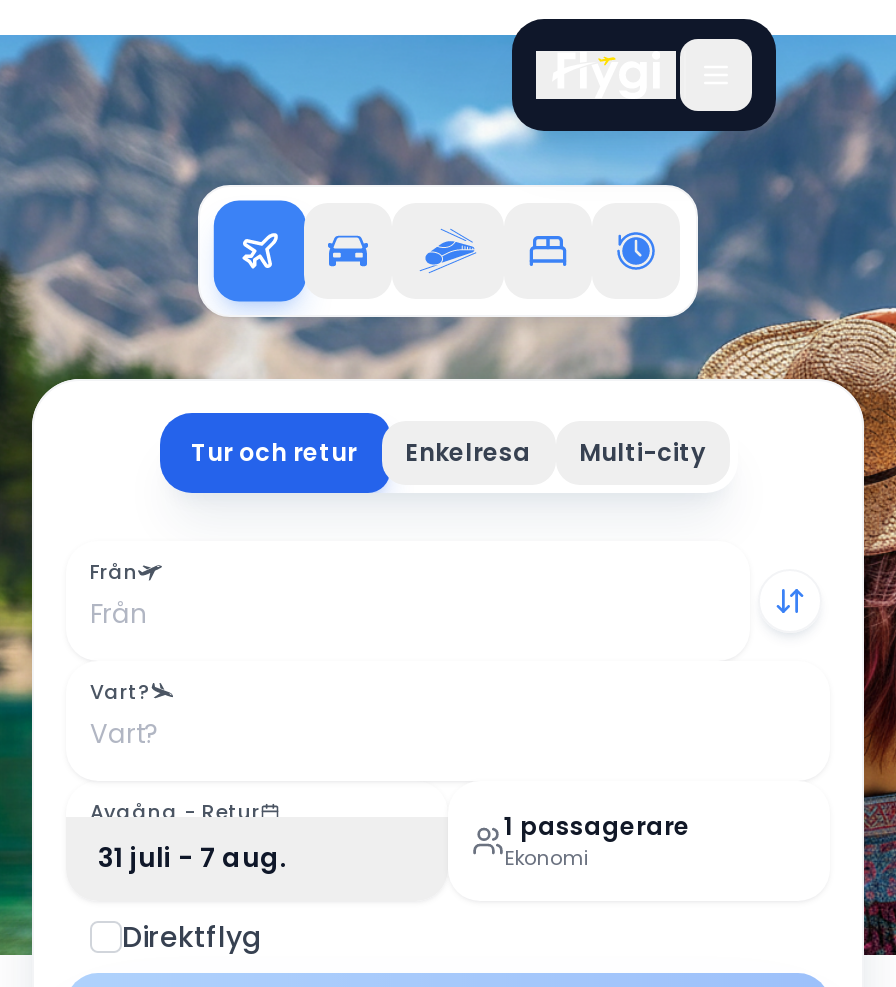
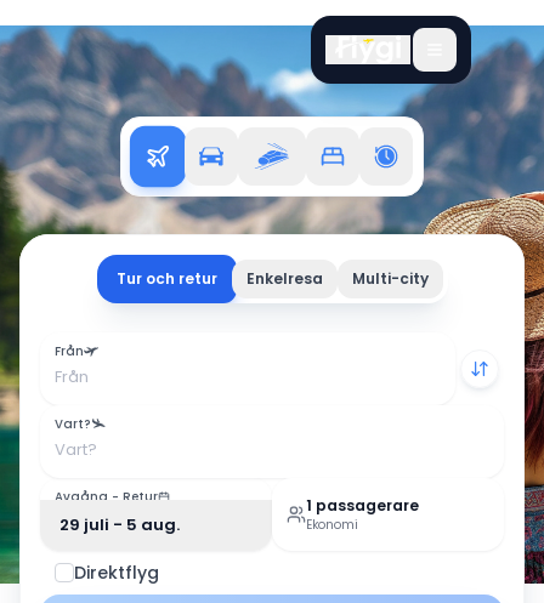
[98,839,286,877] 31 juli - 7 aug. -> [59,513,180,536] 29 juli - 5 aug.

